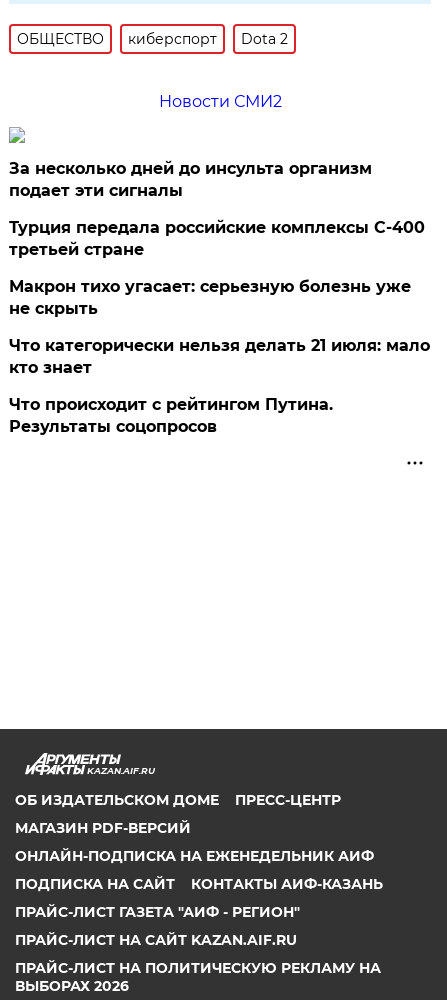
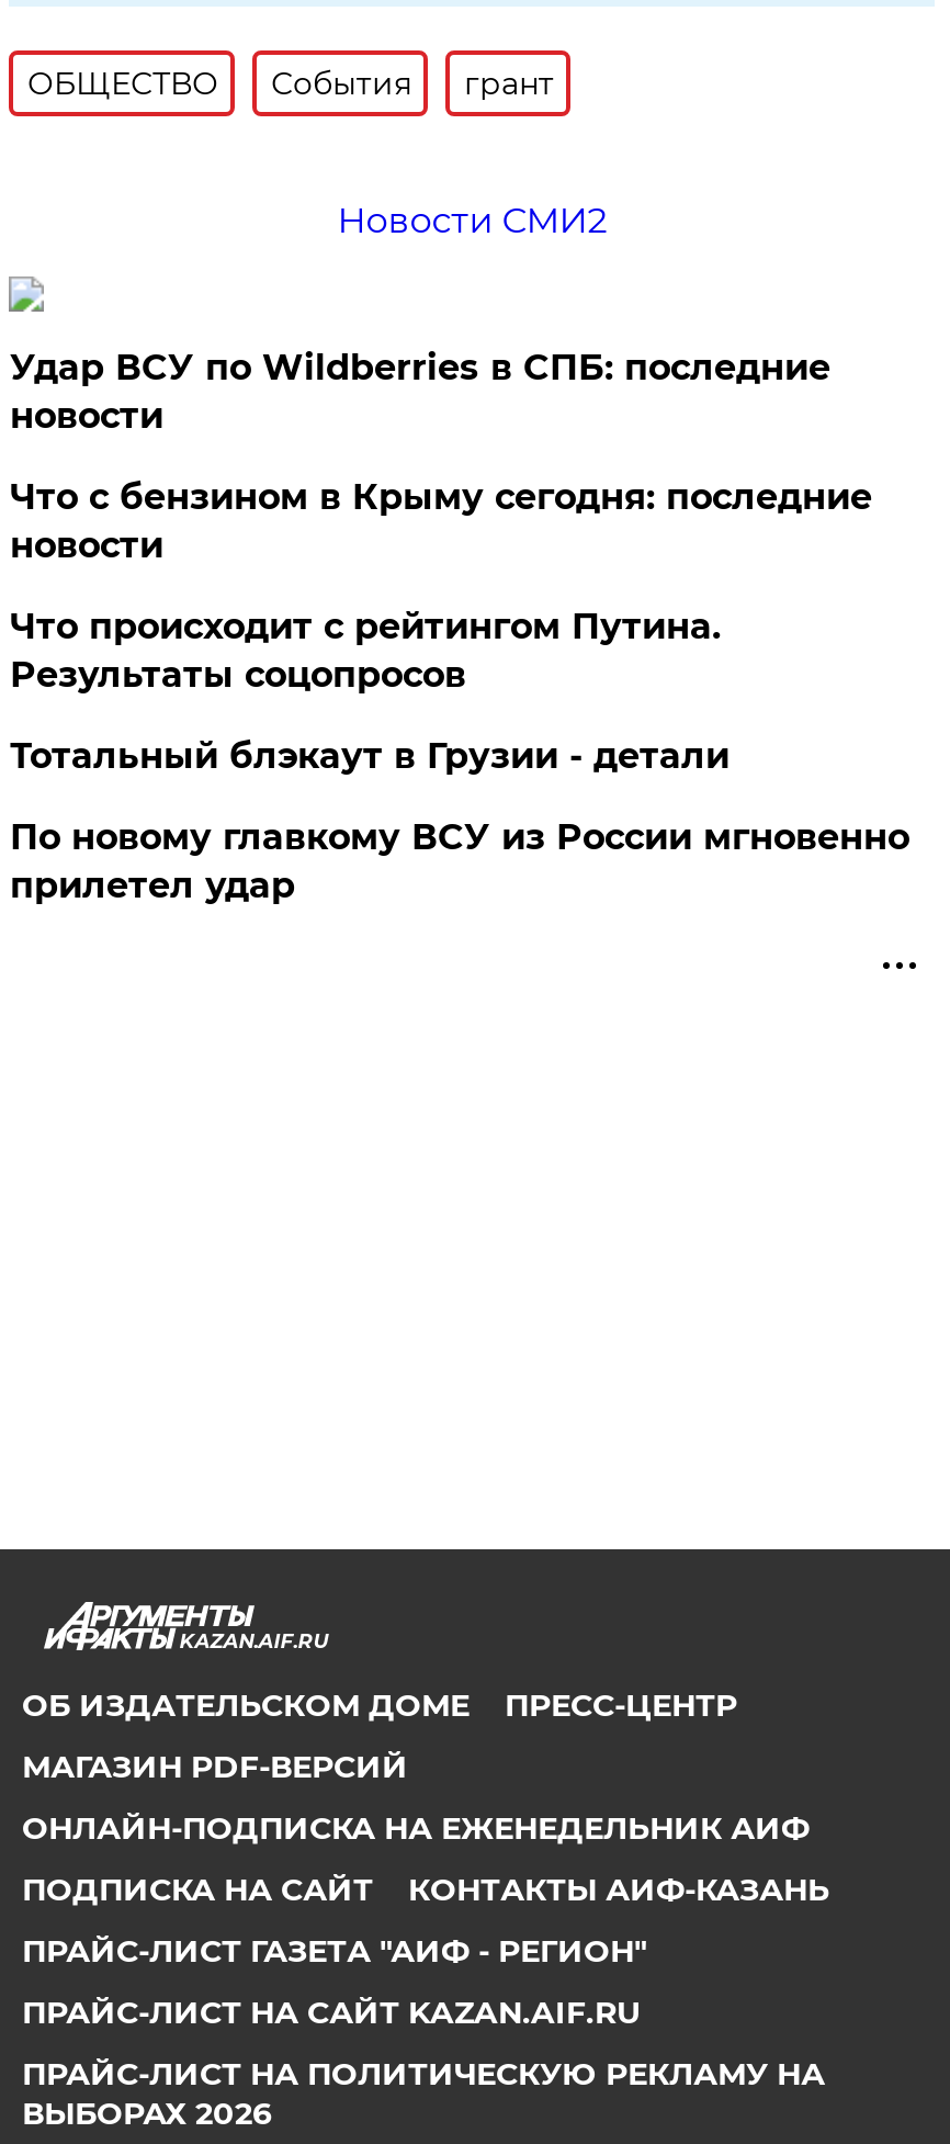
[128,30,288,48] киберспорт | Dota 2 -> [271,63,554,103] События | грант
[9,159,430,377] За несколько дней до инсульта организм | подает эти сигналы | Турция передала российские комплексы С-400 | третьей стране | Макрон тихо угасает: серьезную болезнь уже | не скрыть | Что категорически нельзя делать 21 июля: мало | кто знает -> [10,346,872,566] Удар ВСУ по Wildberries в СПБ: последние | новости | Что с бензином в Крыму сегодня: последние | новости
moved [9,395,333,436] -> [10,605,721,695]: Что происходит с рейтингом Путина. | Результаты соцопросов
none -> [10,735,909,906] Тотальный блэкаут в Грузии - детали | По новому главкому ВСУ из России мгновенно | прилетел удар

